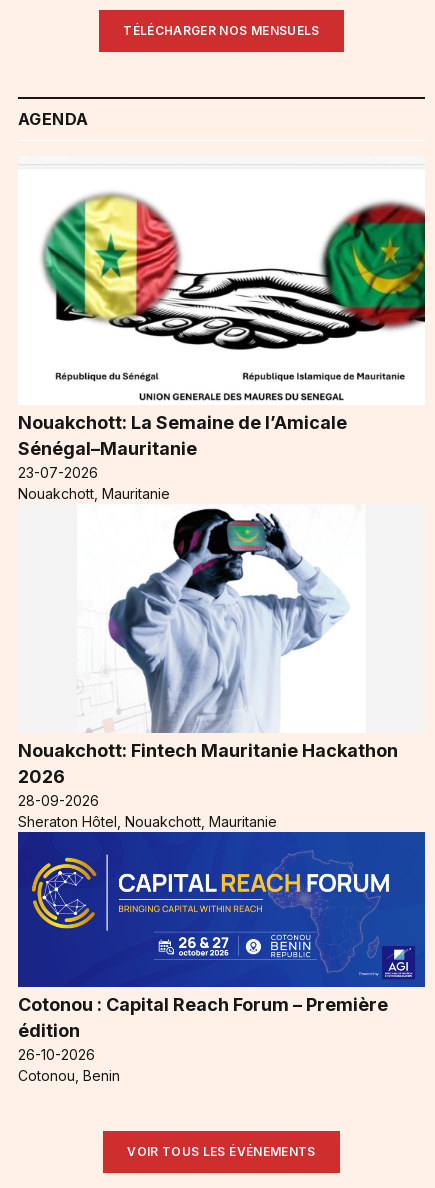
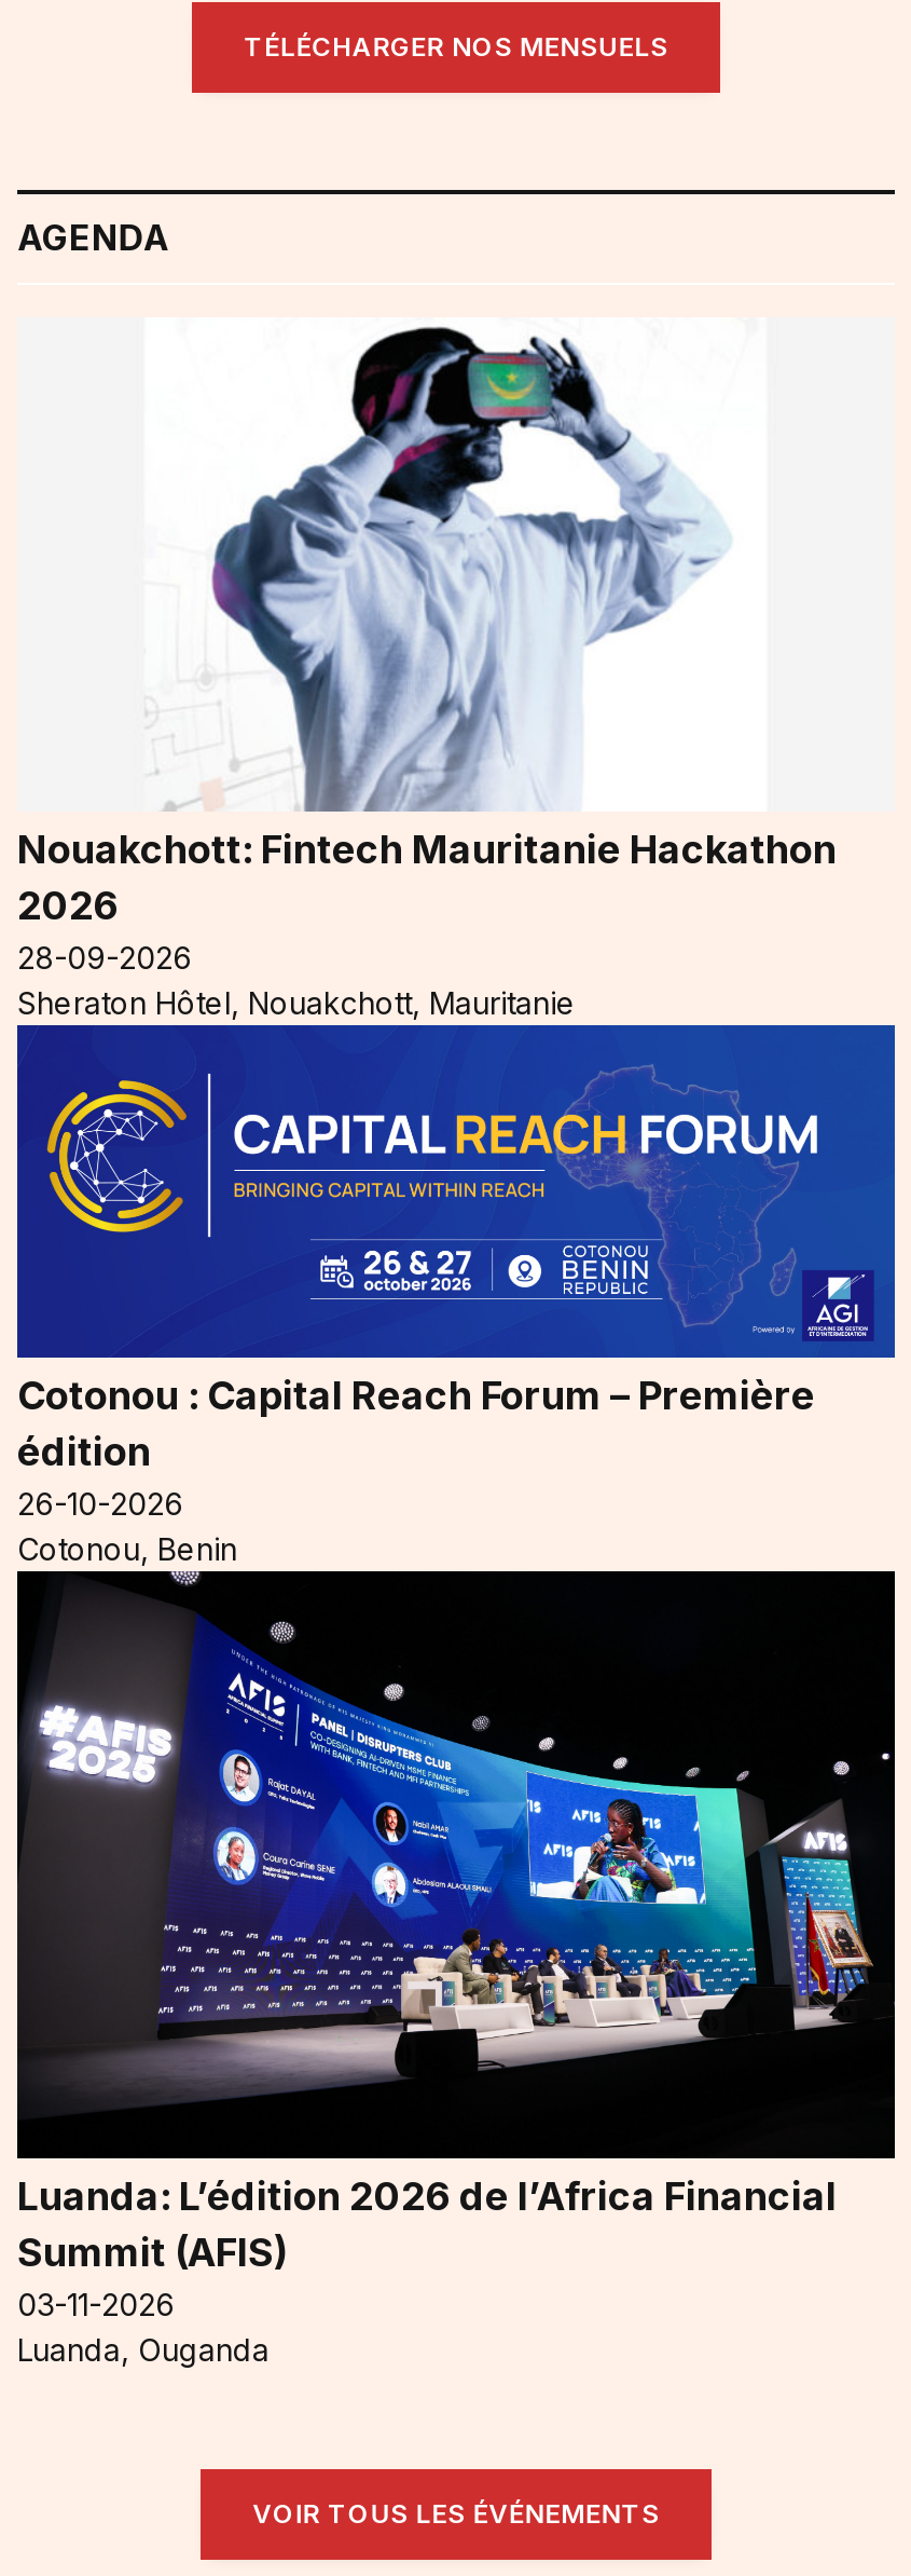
[18,192,426,502] [image] | Nouakchott: La Semaine de l’Amicale | Sénégal–Mauritanie | 23-07-2026 | Nouakchott, Mauritanie -> none
moved [18,506,398,1084] -> [17,322,837,1568]: [image] | Nouakchott: Fintech Mauritanie Hackathon | 2026 | ... | 26-10-2026 | Cotonou, Benin
none -> [15,1569,897,2368] [image] | Luanda: L’édition 2026 de l’Africa Financial | Summit (AFIS) | 03-11-2026 | Luanda, Ouganda

